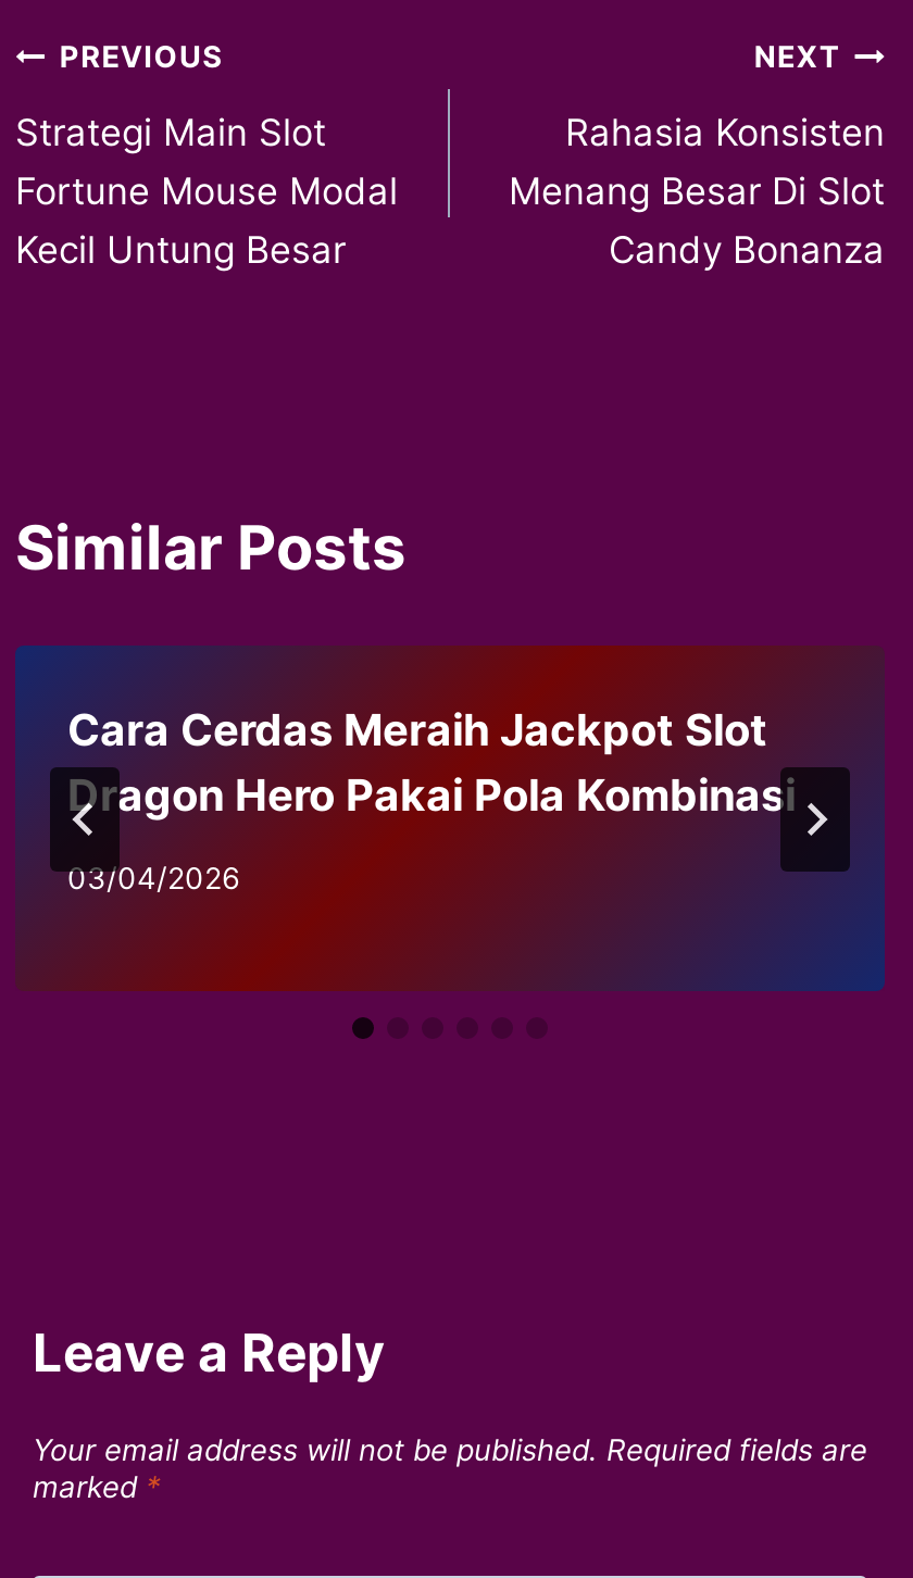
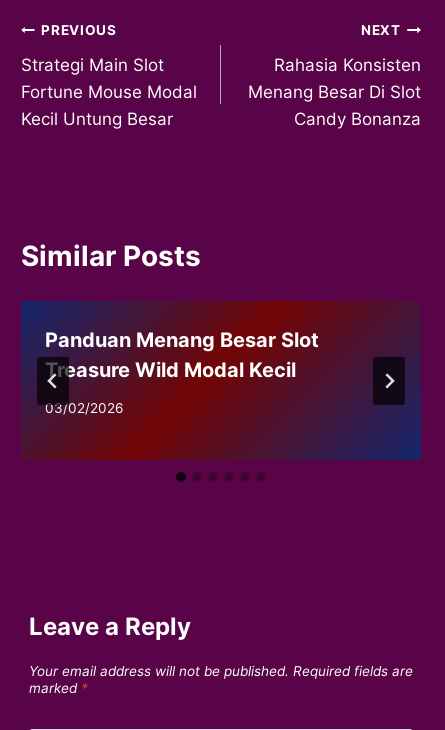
[67,704,796,821] Cara Cerdas Meraih Jackpot Slot | Dragon Hero Pakai Pola Kombinasi -> [45,328,319,382] Panduan Menang Besar Slot | Treasure Wild Modal Kecil
[67,861,239,896] 03/04/2026 -> [45,400,123,416] 03/02/2026

